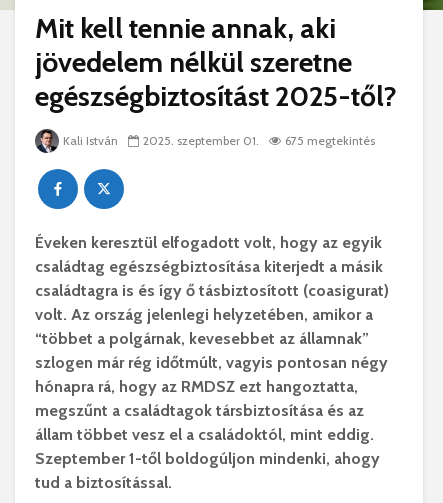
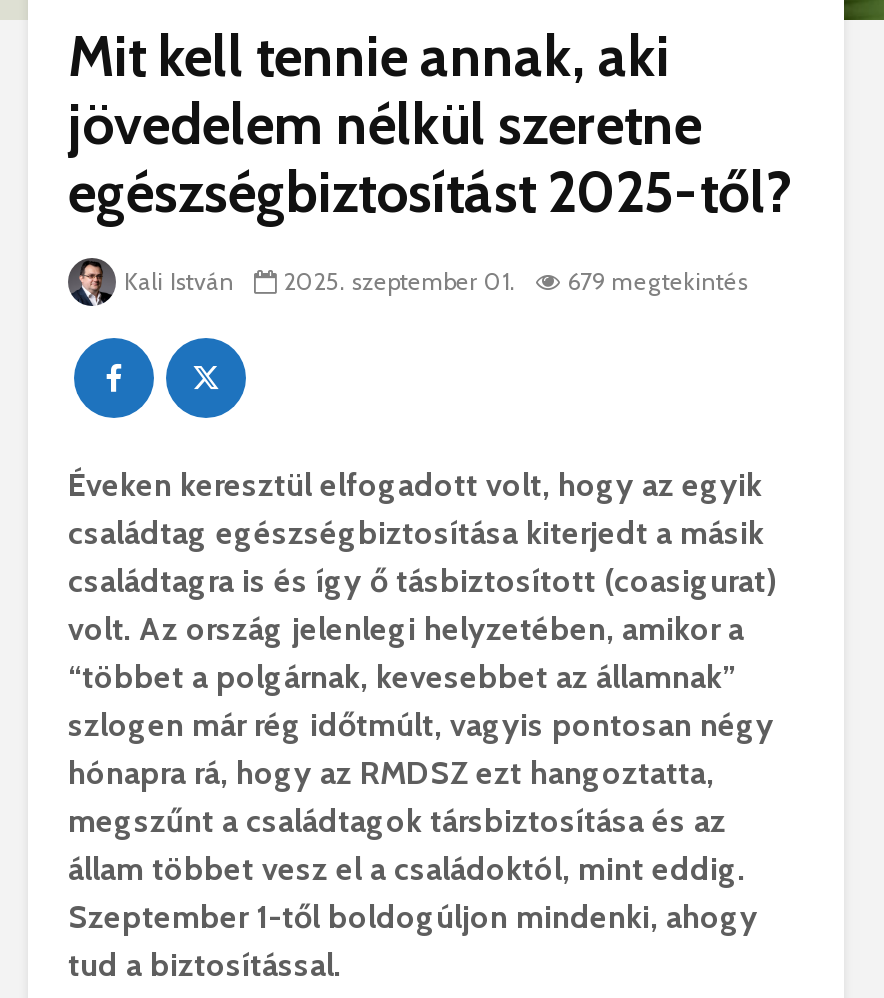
[63,133,375,148] Kali István 2025. szeptember 01. 675 megtekintés -> [124,266,748,296] Kali István 2025. szeptember 01. 679 megtekintés

